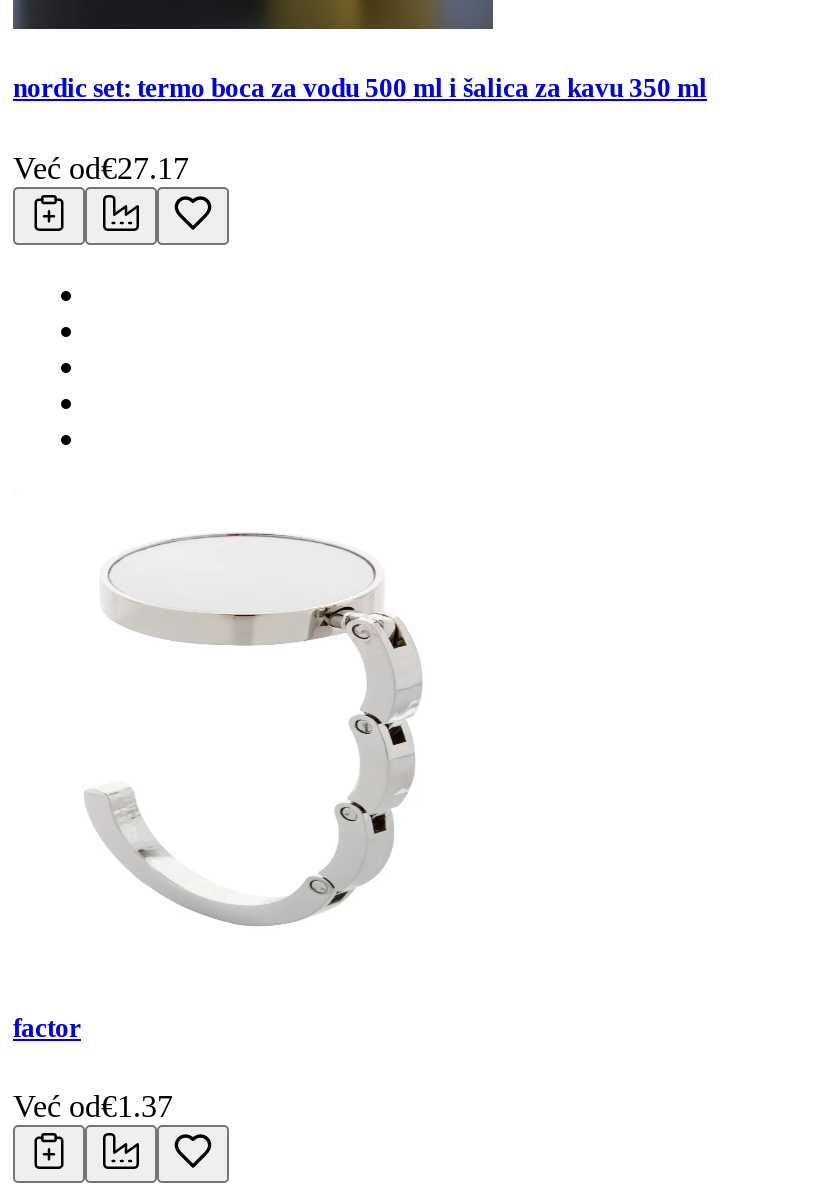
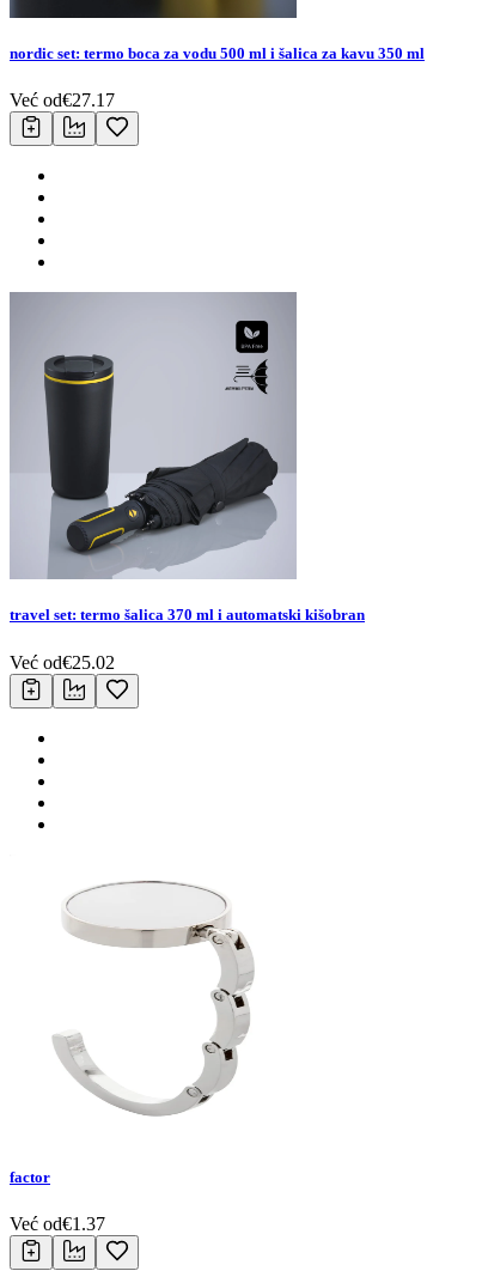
none -> [10,291,365,672] [image] | travel set: termo šalica 370 ml i automatski kišobran | Već od€25.02

